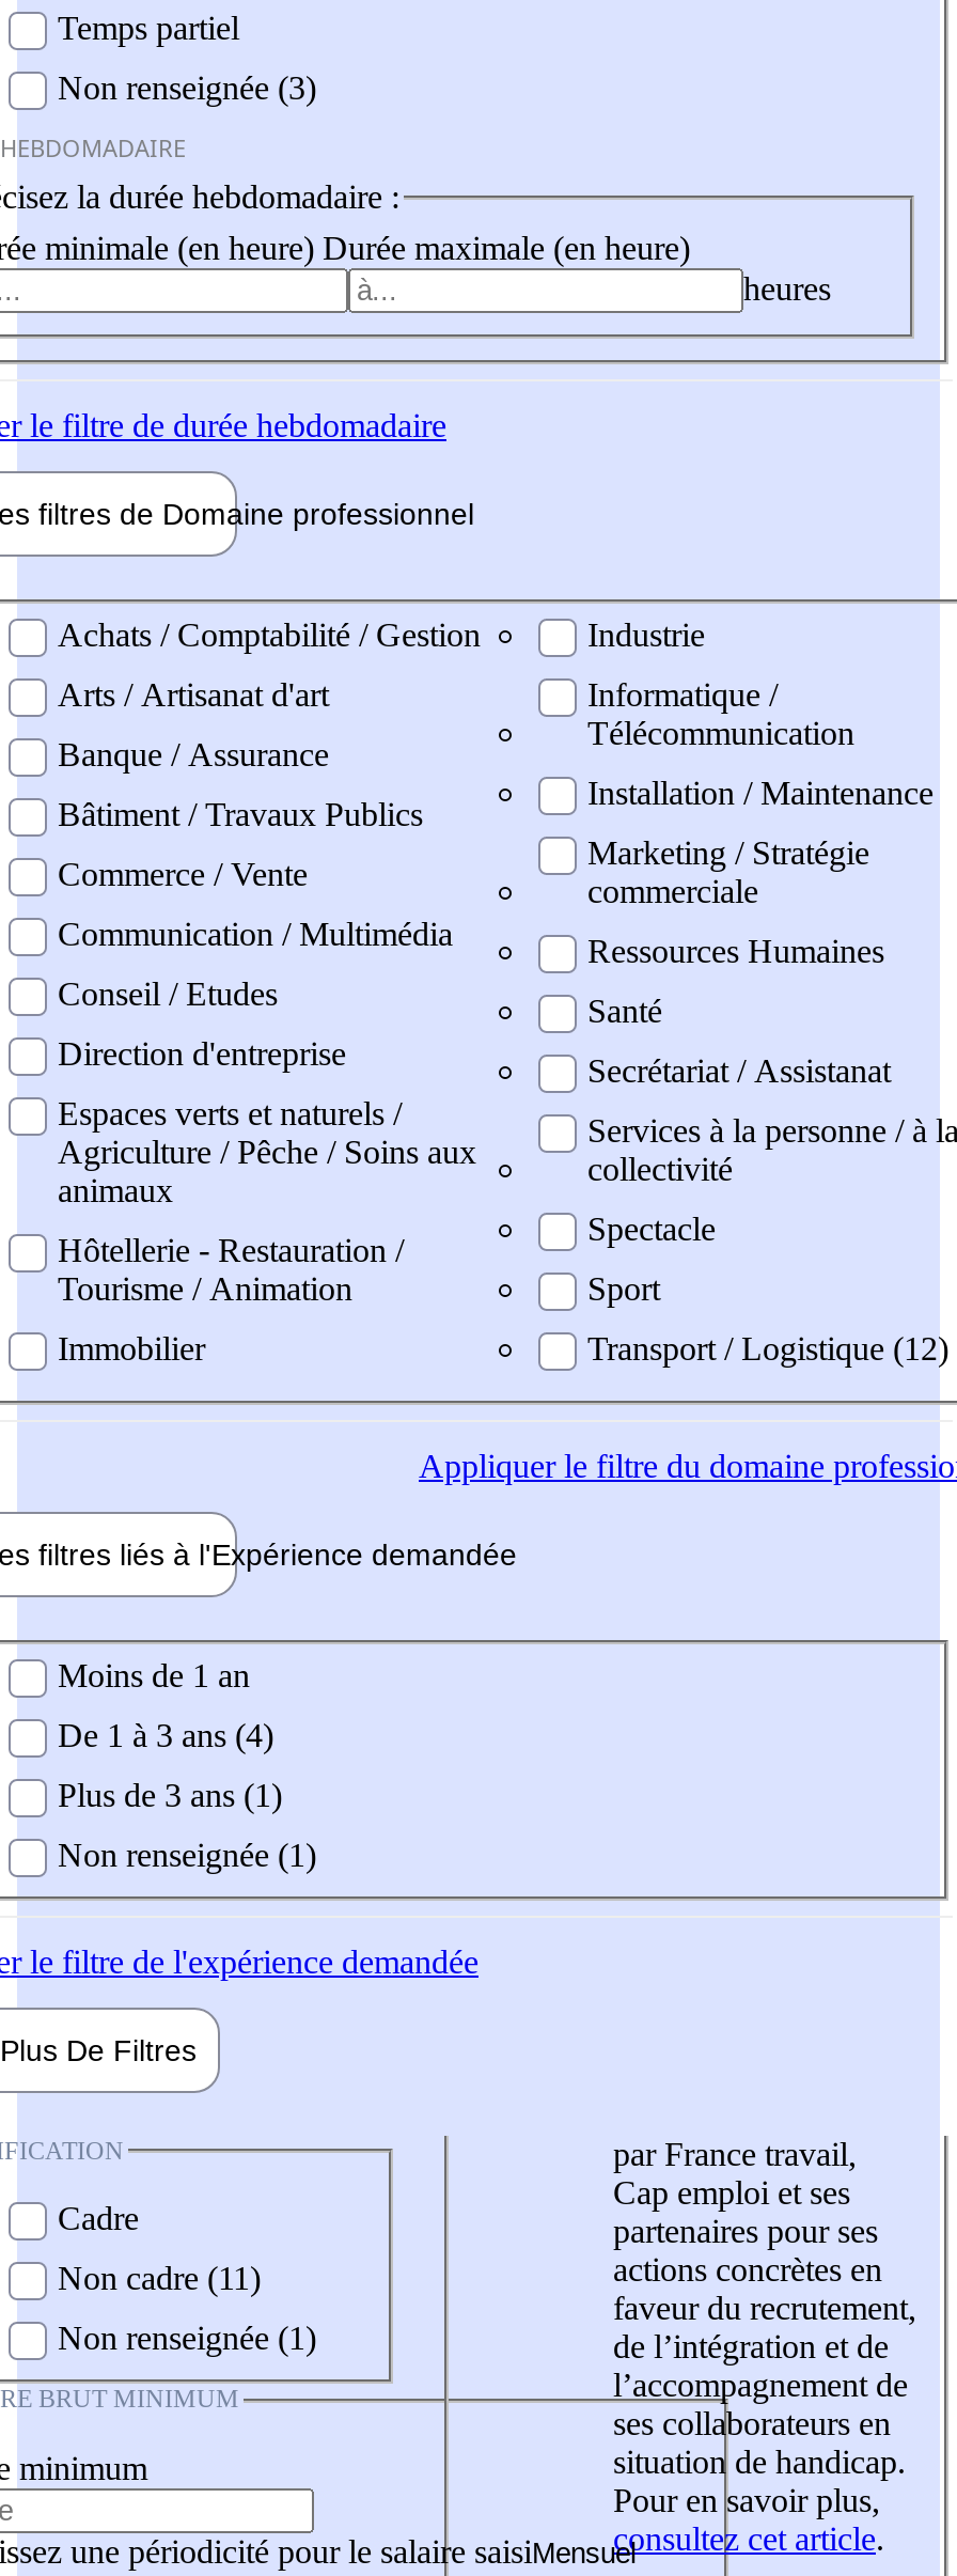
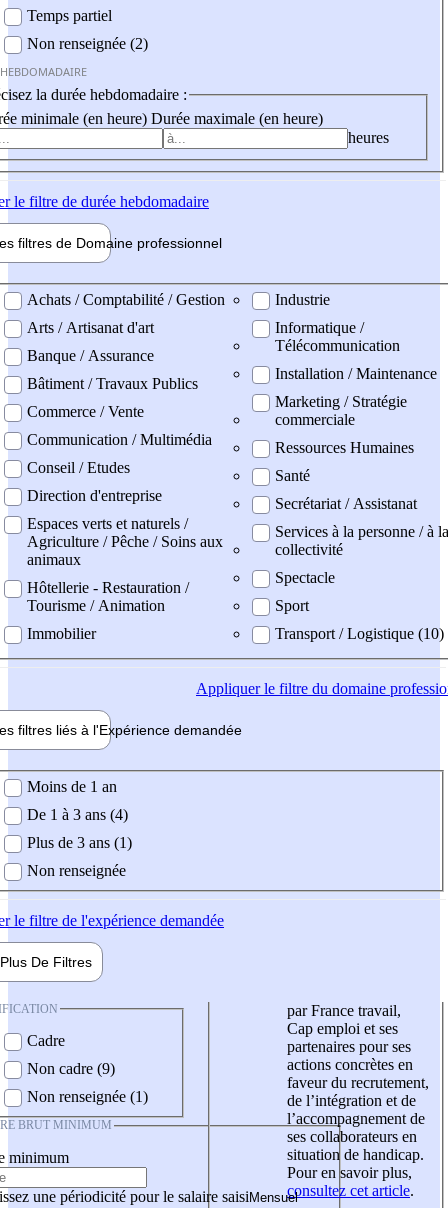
[58,70,316,107] Non renseignée (3) -> [27,35,148,52] Non renseignée (2)
[587,1329,948,1366] Transport / Logistique (12) -> [275,625,444,642] Transport / Logistique (10)
[58,1836,316,1872] Non renseignée (1) -> [27,862,126,879] Non renseignée
[58,2260,261,2296] Non cadre (11) -> [27,1060,115,1077] Non cadre (9)

